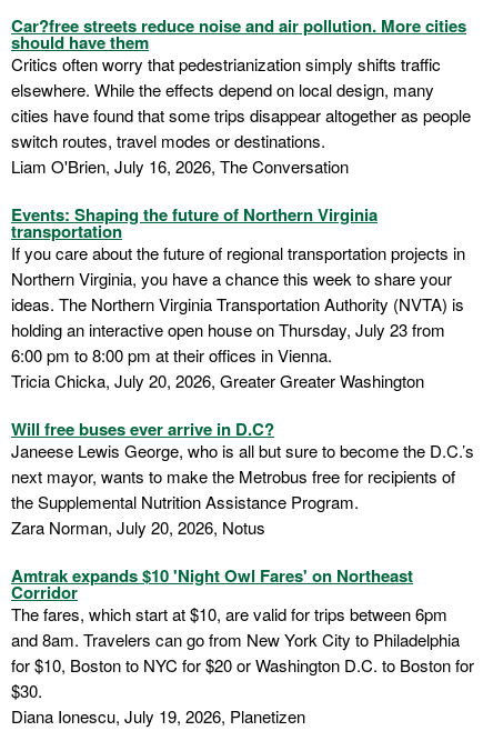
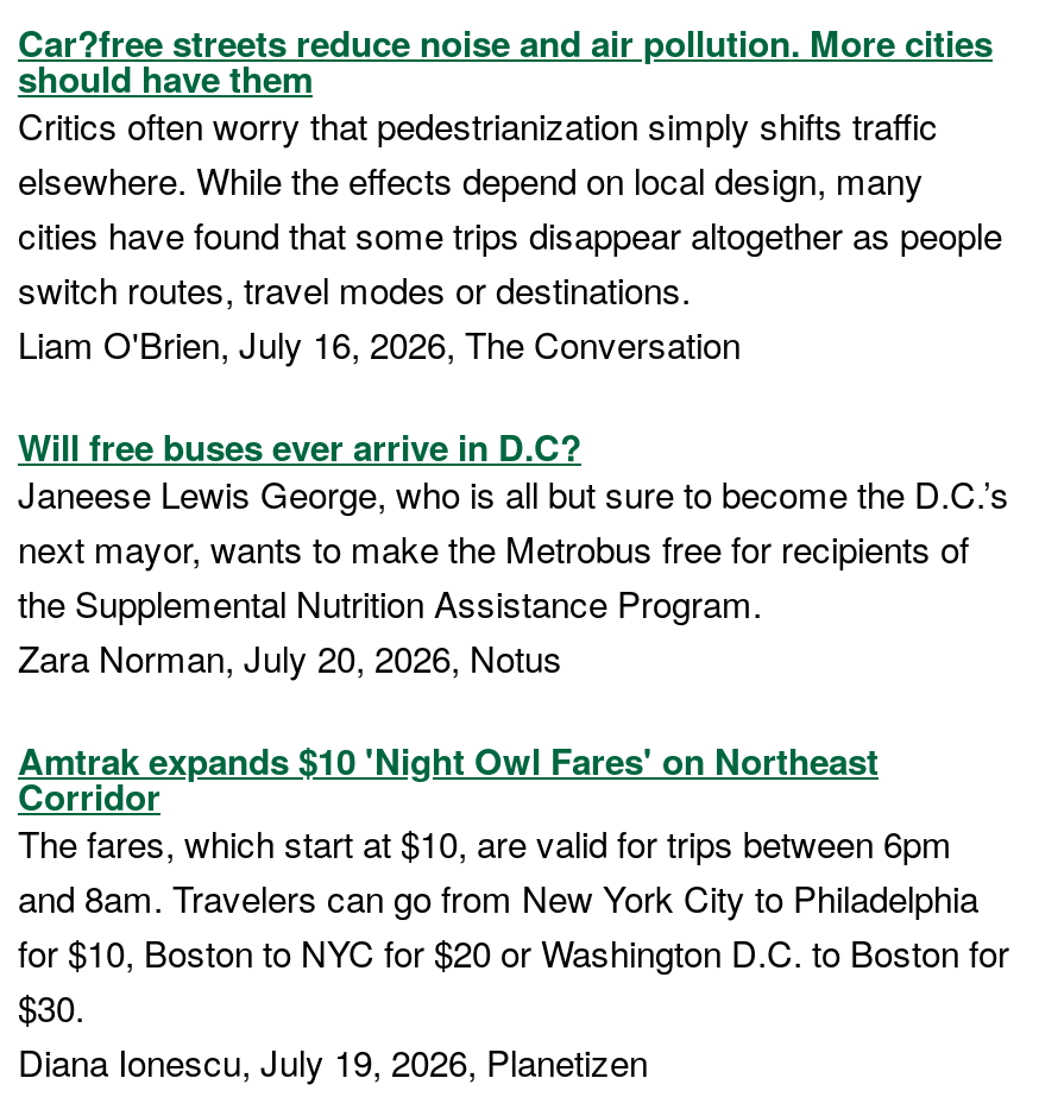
[11,202,465,392] Events: Shaping the future of Northern Virginia | transportation | If you care about the future of regional transportation projects in | Northern Virginia, you have a chance this week to share your | ideas. The Northern Virginia Transportation Authority (NVTA) is | holding an interactive open house on Thursday, July 23 from | 6:00 pm to 8:00 pm at their offices in Vienna. | Tricia Chicka, July 20, 2026, Greater Greater Washington -> none

